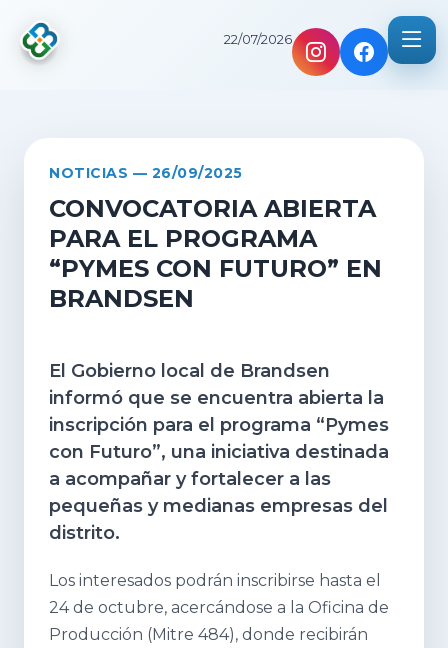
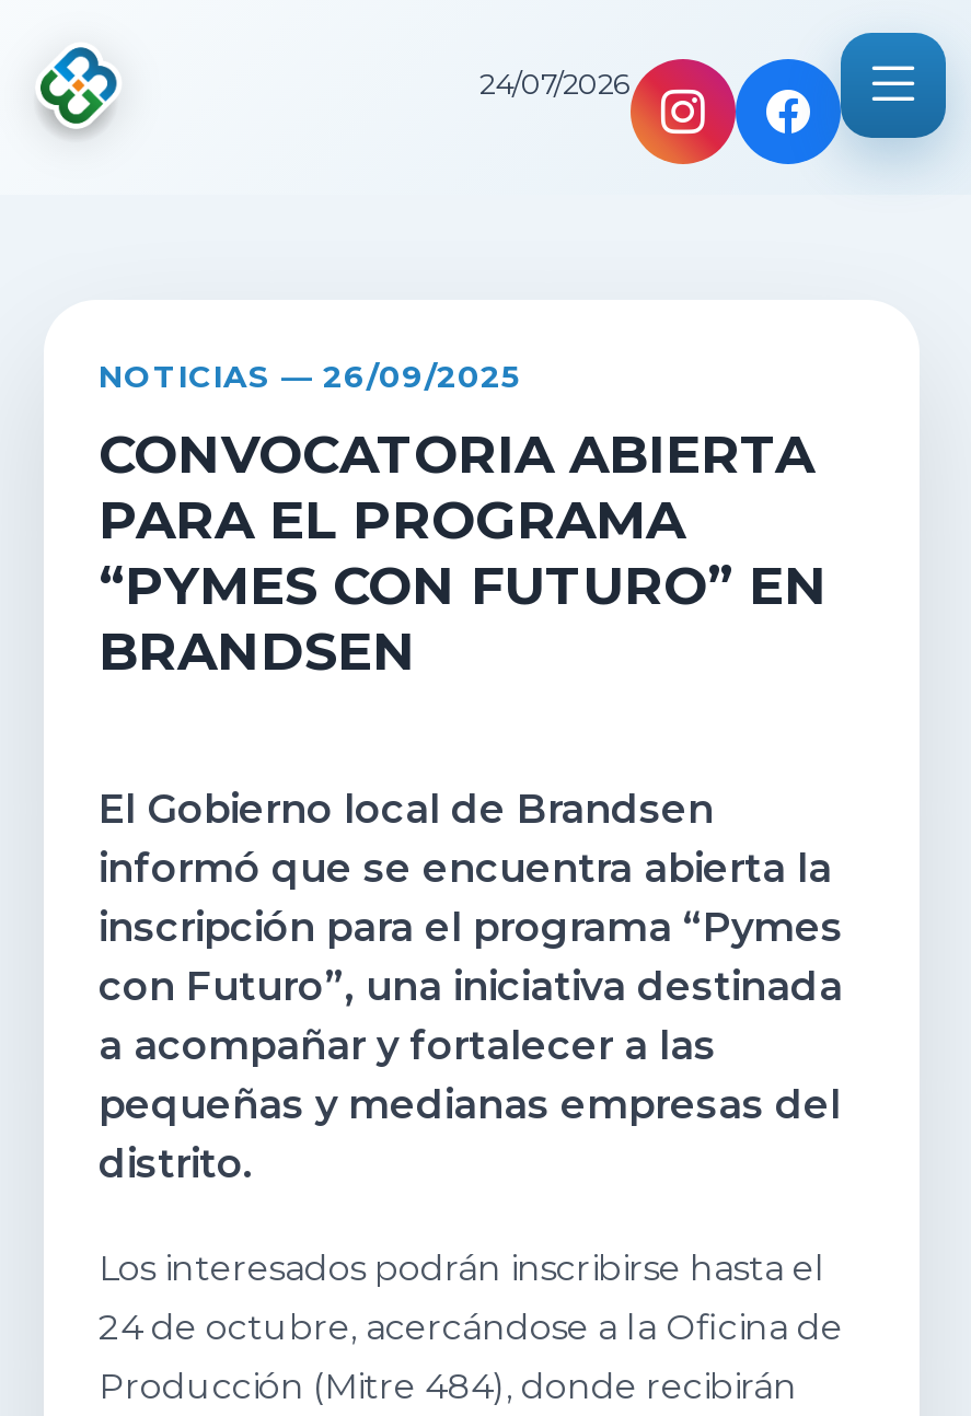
[224,31,292,47] 22/07/2026 -> [479,66,631,101] 24/07/2026

